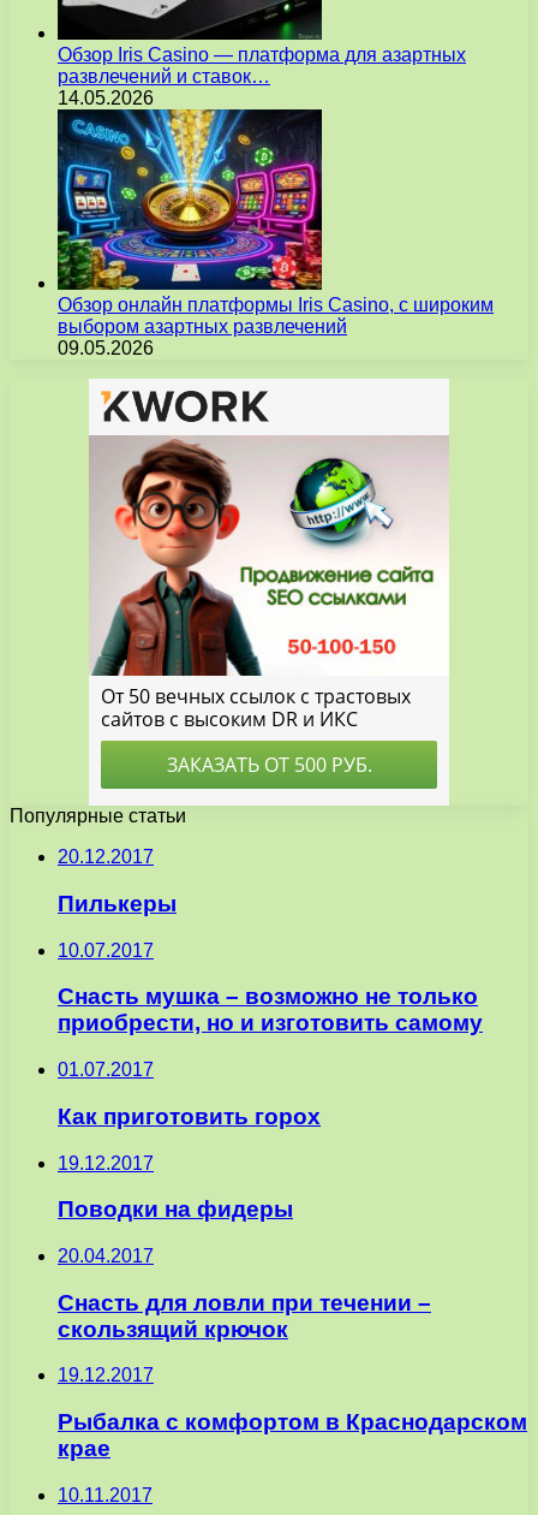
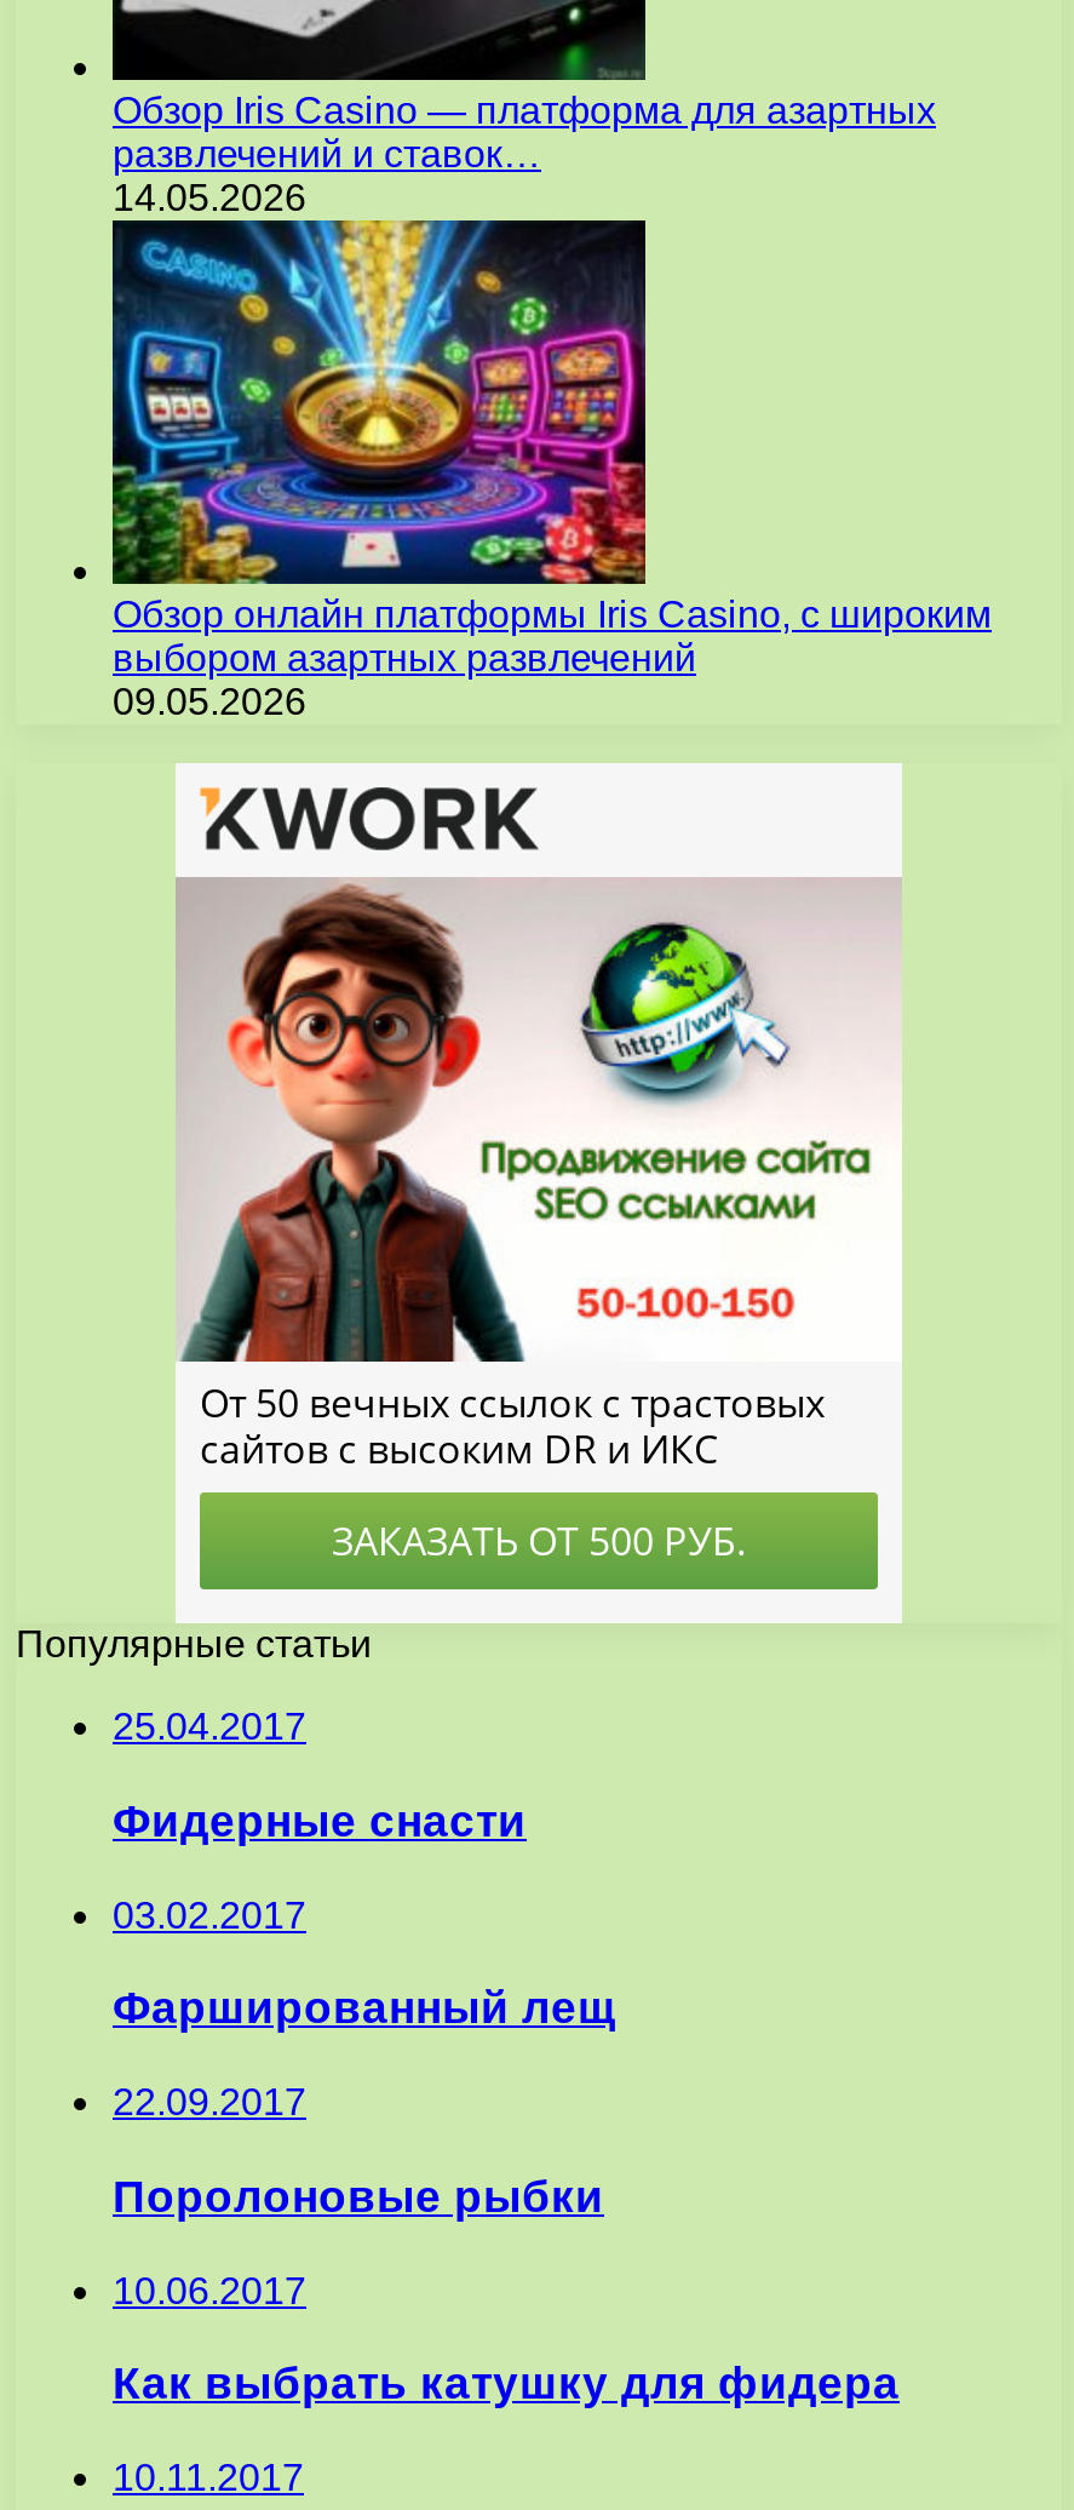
[58,847,527,1461] 20.12.2017 | Пилькеры | 10.07.2017 | Снасть мушка – возможно не только | приобрести, но и изготовить самому | 01.07.2017 | Как приготовить горох | 19.12.2017 | Поводки на фидеры | 20.04.2017 | Снасть для ловли при течении – | скользящий крючок | 19.12.2017 | Рыбалка с комфортом в Краснодарском | крае -> [113,1706,900,2409] 25.04.2017 | Фидерные снасти | 03.02.2017 | Фаршированный лещ | 22.09.2017 | Поролоновые рыбки | 10.06.2017 | Как выбрать катушку для фидера

